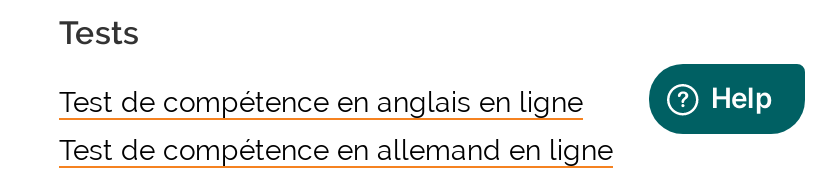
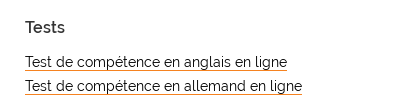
[647,62,807,136] [image] -> none

